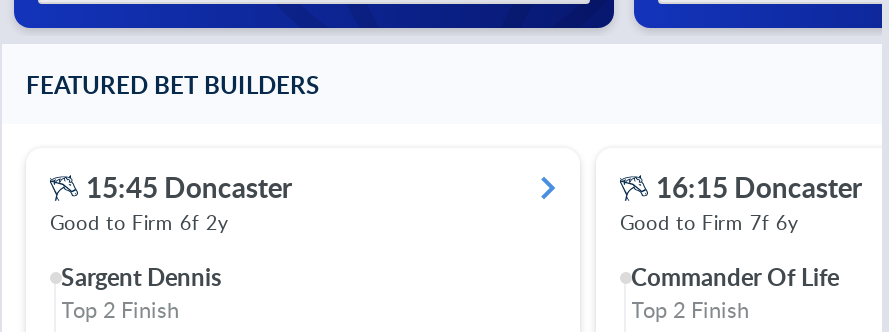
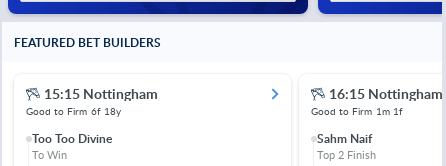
[50,168,292,236] 15:45 Doncaster | Good to Firm 6f 2y -> [26,84,158,118] 15:15 Nottingham | Good to Firm 6f 18y
[620,168,862,236] 16:15 Doncaster | Good to Firm 7f 6y -> [311,84,443,118] 16:15 Nottingham | Good to Firm 1m 1f
[61,260,221,324] Sargent Dennis | Top 2 Finish -> [31,130,111,162] Too Too Divine | To Win
[631,260,839,294] Commander Of Life -> [316,130,371,147] Sahm Naif

